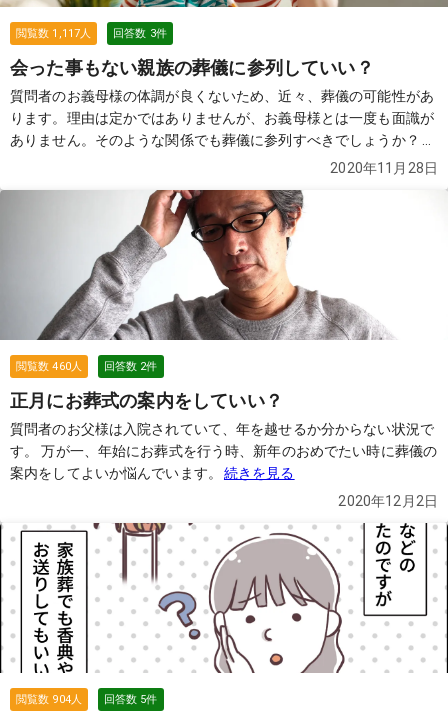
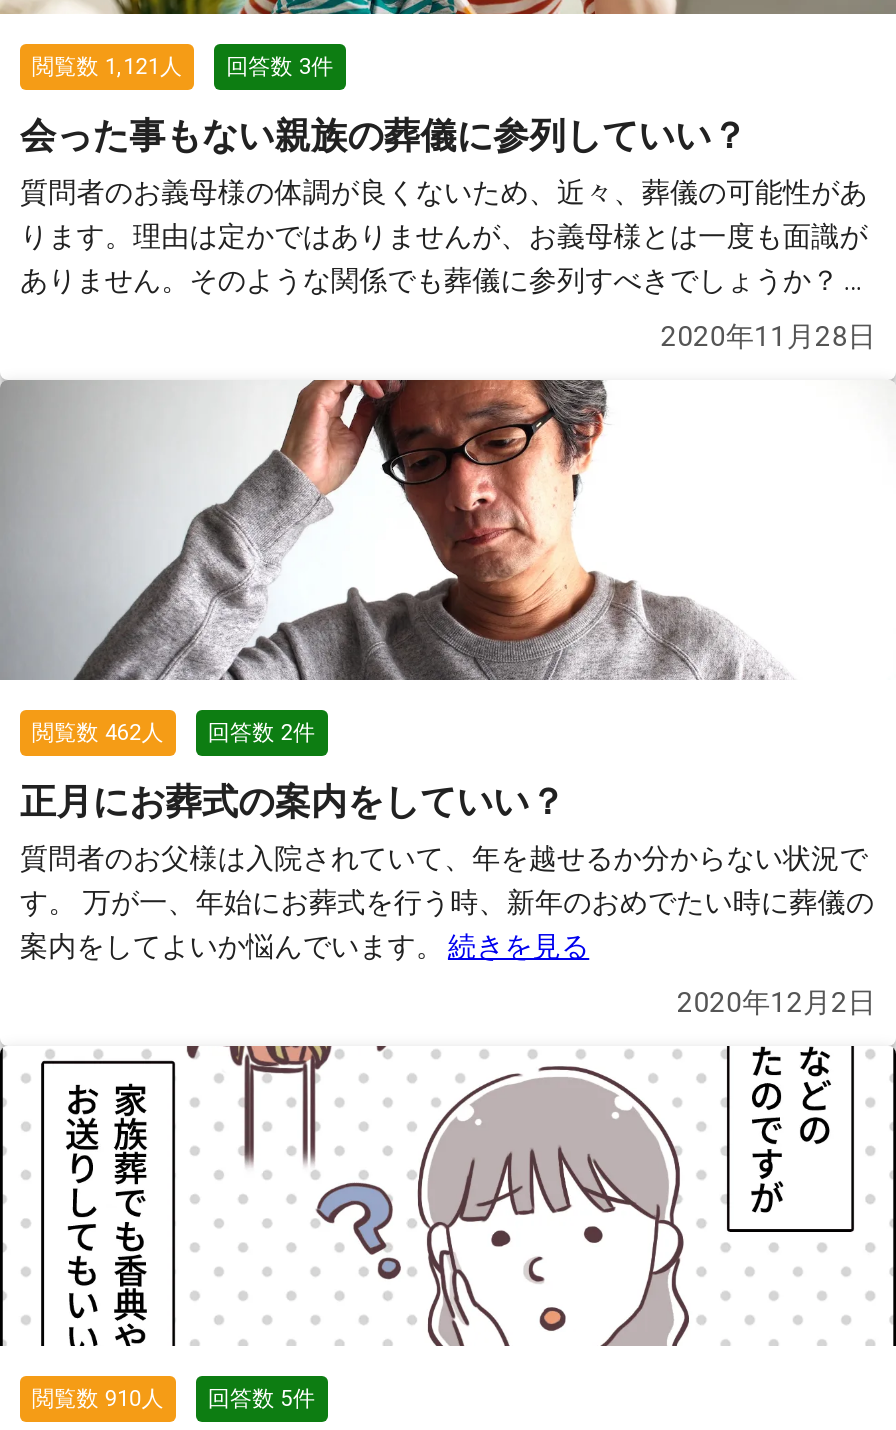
[16,27,167,40] 閲覧数1,117人 回答数3件 -> [32,54,334,80] 閲覧数1,121人 回答数3件
[16,360,158,373] 閲覧数460人 回答数2件 -> [32,720,315,746] 閲覧数462人 回答数2件
[16,693,158,706] 閲覧数904人 回答数5件 -> [32,1386,315,1412] 閲覧数910人 回答数5件

